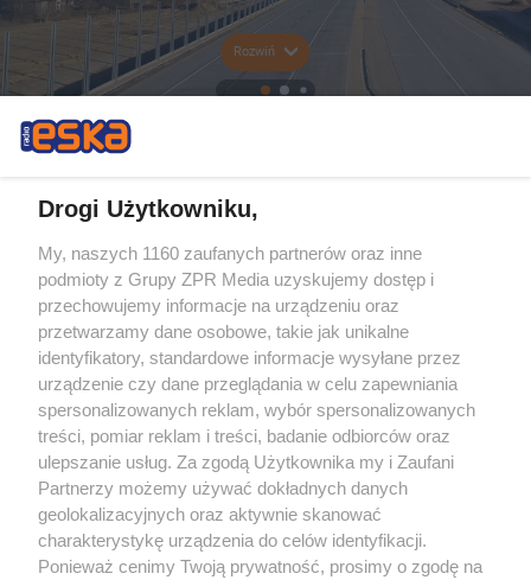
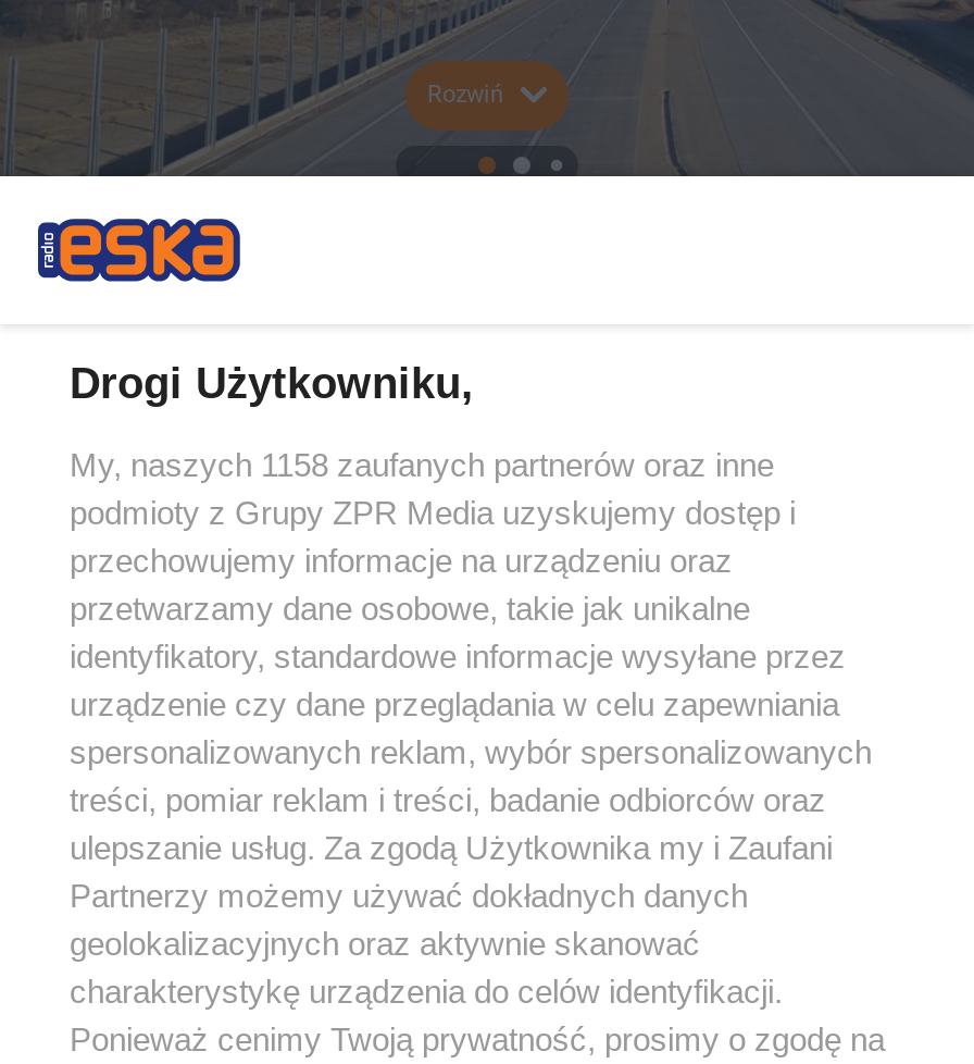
[38,243,422,263] My, naszych 1160 zaufanych partnerów oraz inne -> [70,446,774,483] My, naszych 1158 zaufanych partnerów oraz inne

